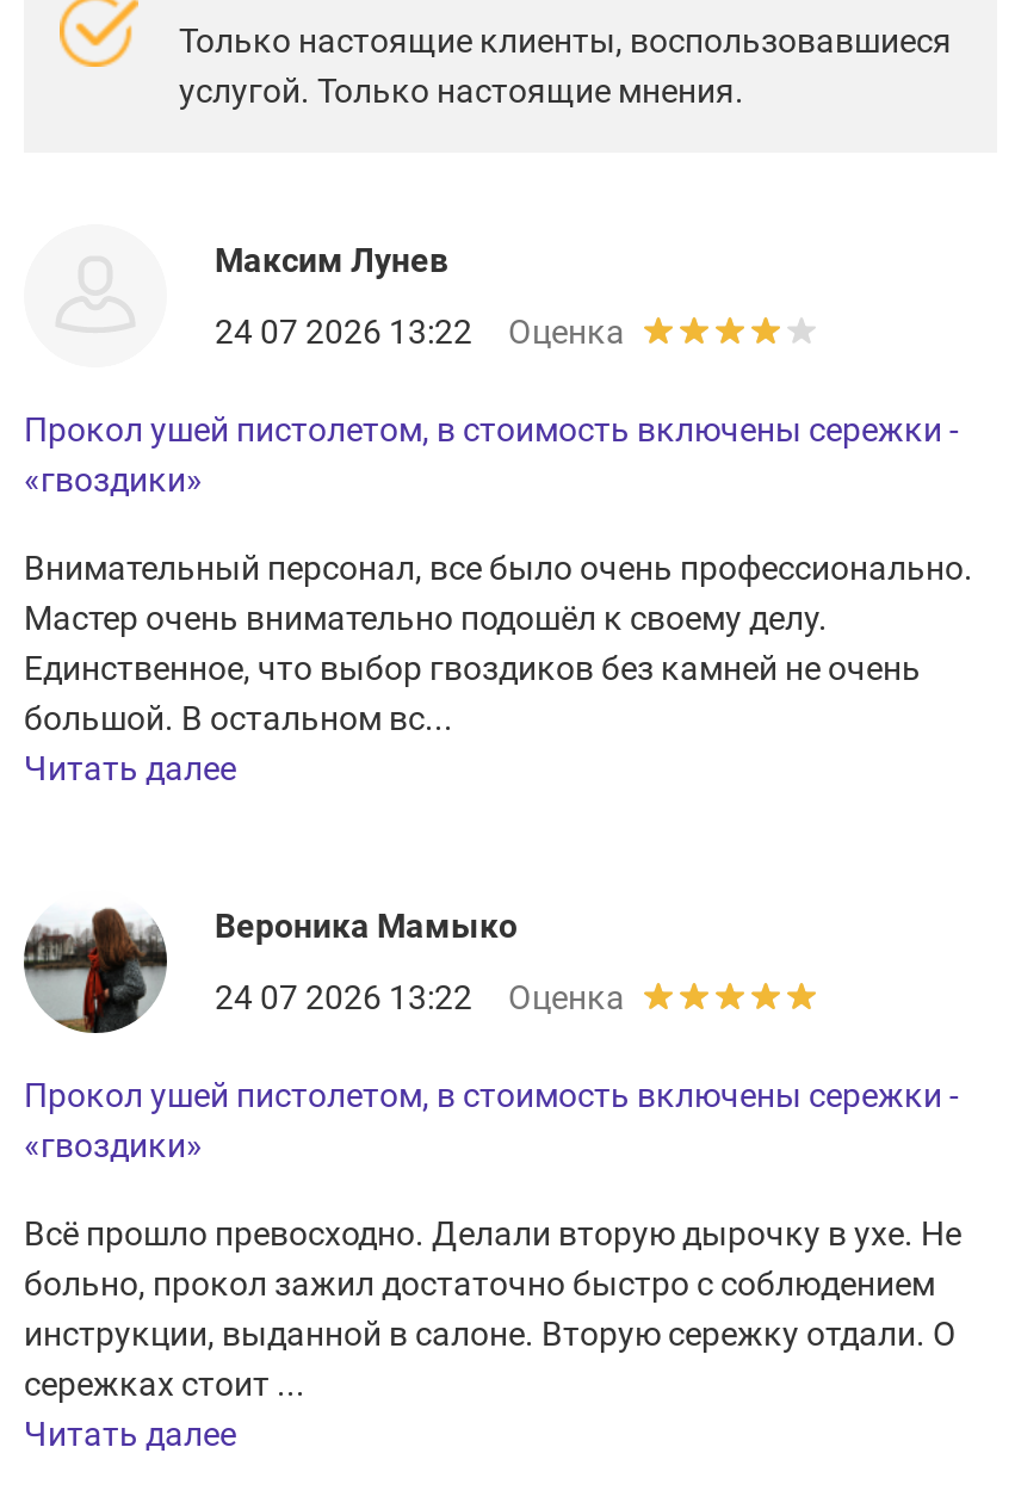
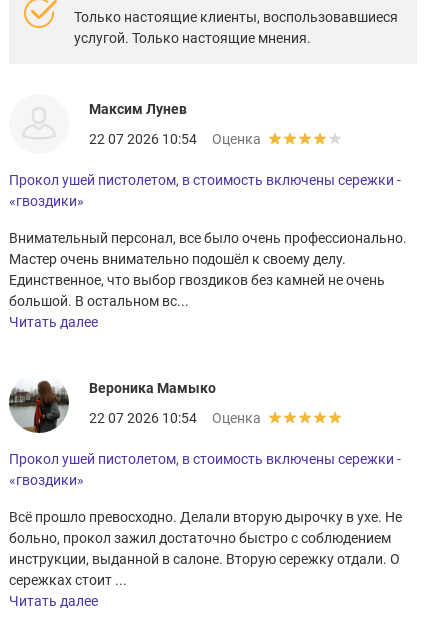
[215,312,625,350] 24 07 2026 13:22 Оценка -> [89,131,261,147] 22 07 2026 10:54 Оценка
[215,977,625,1016] 24 07 2026 13:22 Оценка -> [89,410,261,426] 22 07 2026 10:54 Оценка

